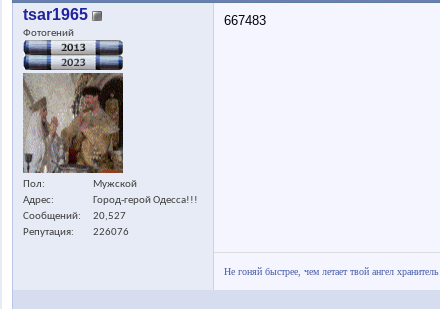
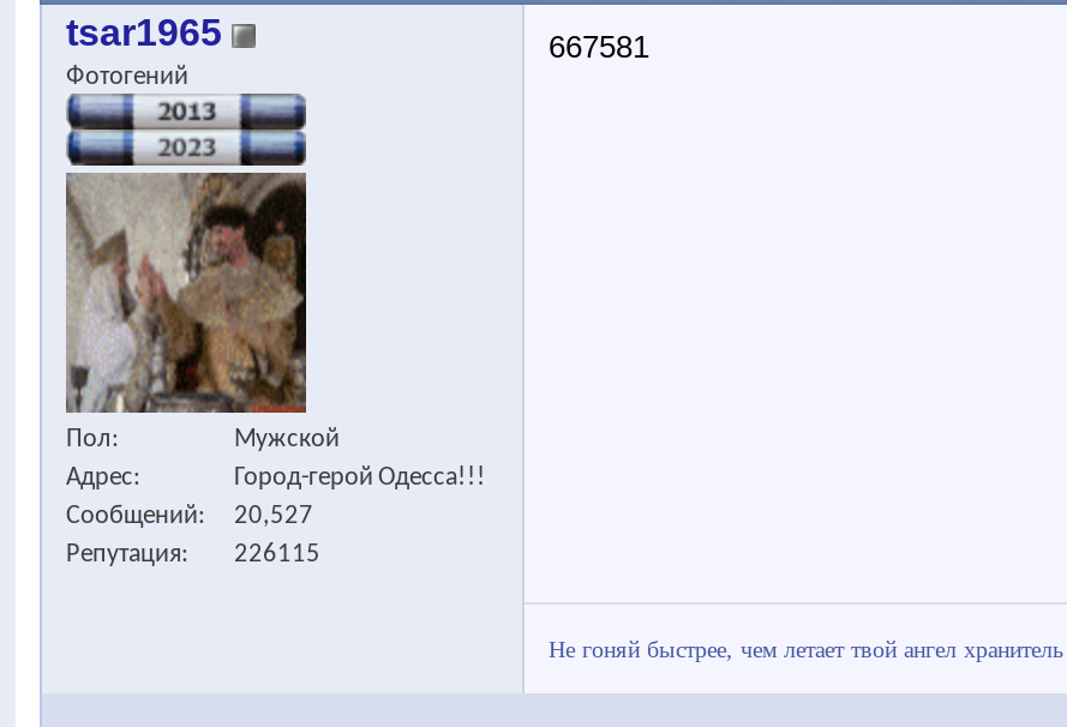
[224,13,266,28] 667483 -> [549,29,649,65] 667581
[39,104,122,161] [image] -> [104,251,301,414] [image]
[23,227,129,238] Репутация 226076 -> [66,543,320,570] Репутация 226115

